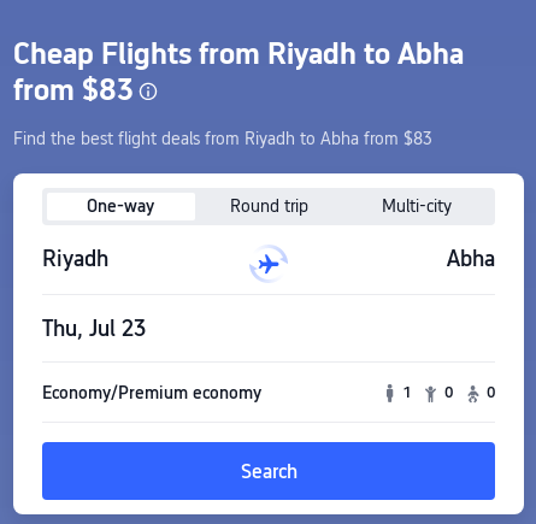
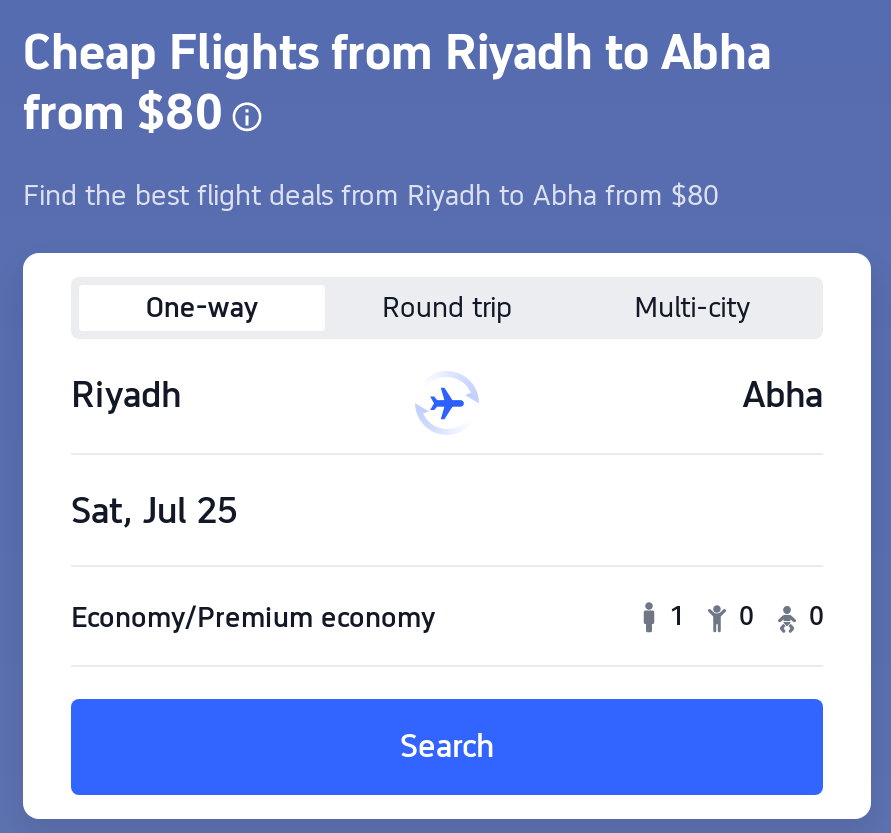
[13,72,134,107] from $83 -> [23,83,223,141] from $80
[13,129,432,149] Find the best flight deals from Riyadh to Abha from $83 -> [23,179,719,211] Find the best flight deals from Riyadh to Abha from $80
[42,316,146,342] Thu, Jul 23 -> [71,489,237,531] Sat, Jul 25

